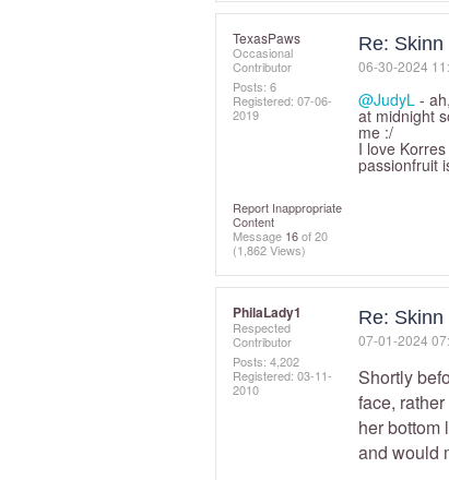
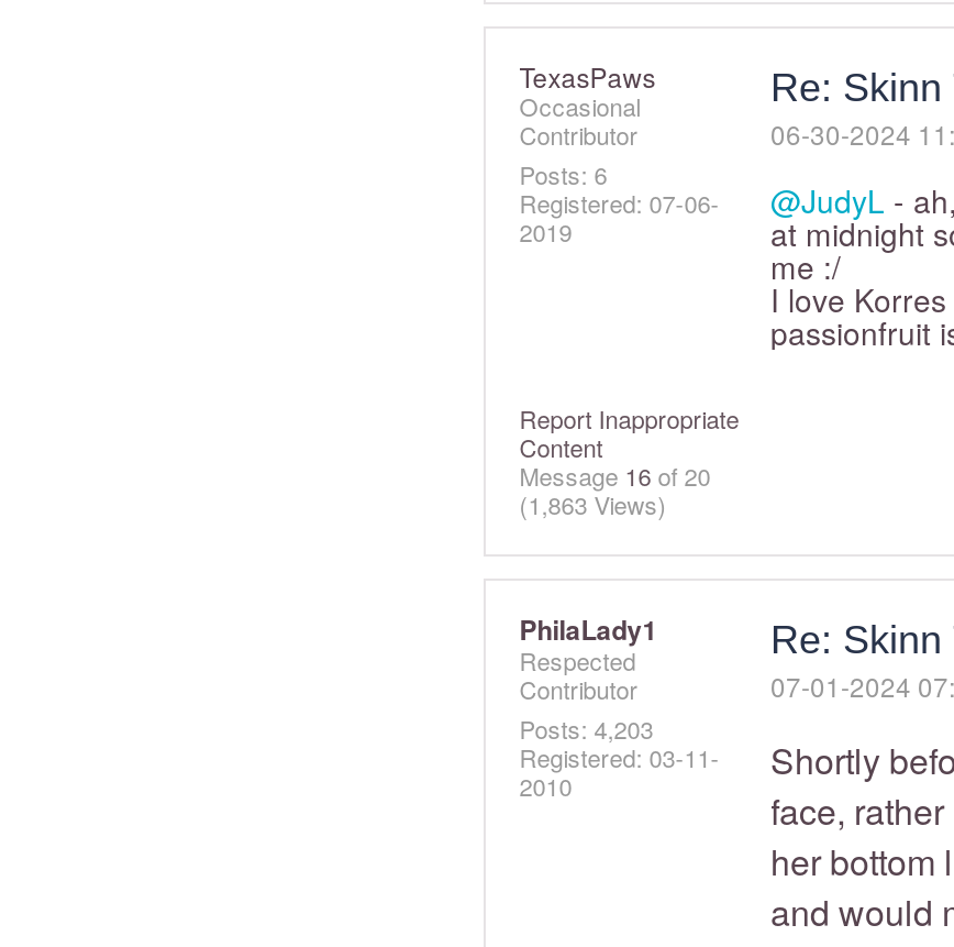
[233,241,306,259] (1,862 Views) -> [519,487,666,522] (1,863 Views)
[233,353,300,370] Posts: 4,202 -> [519,711,653,746] Posts: 4,203

